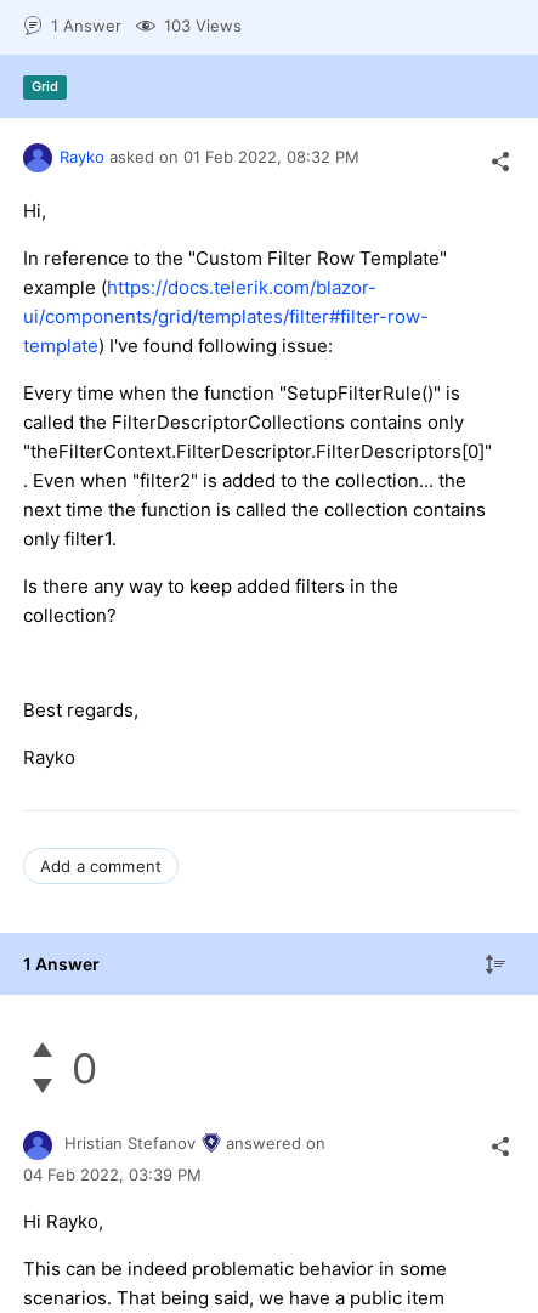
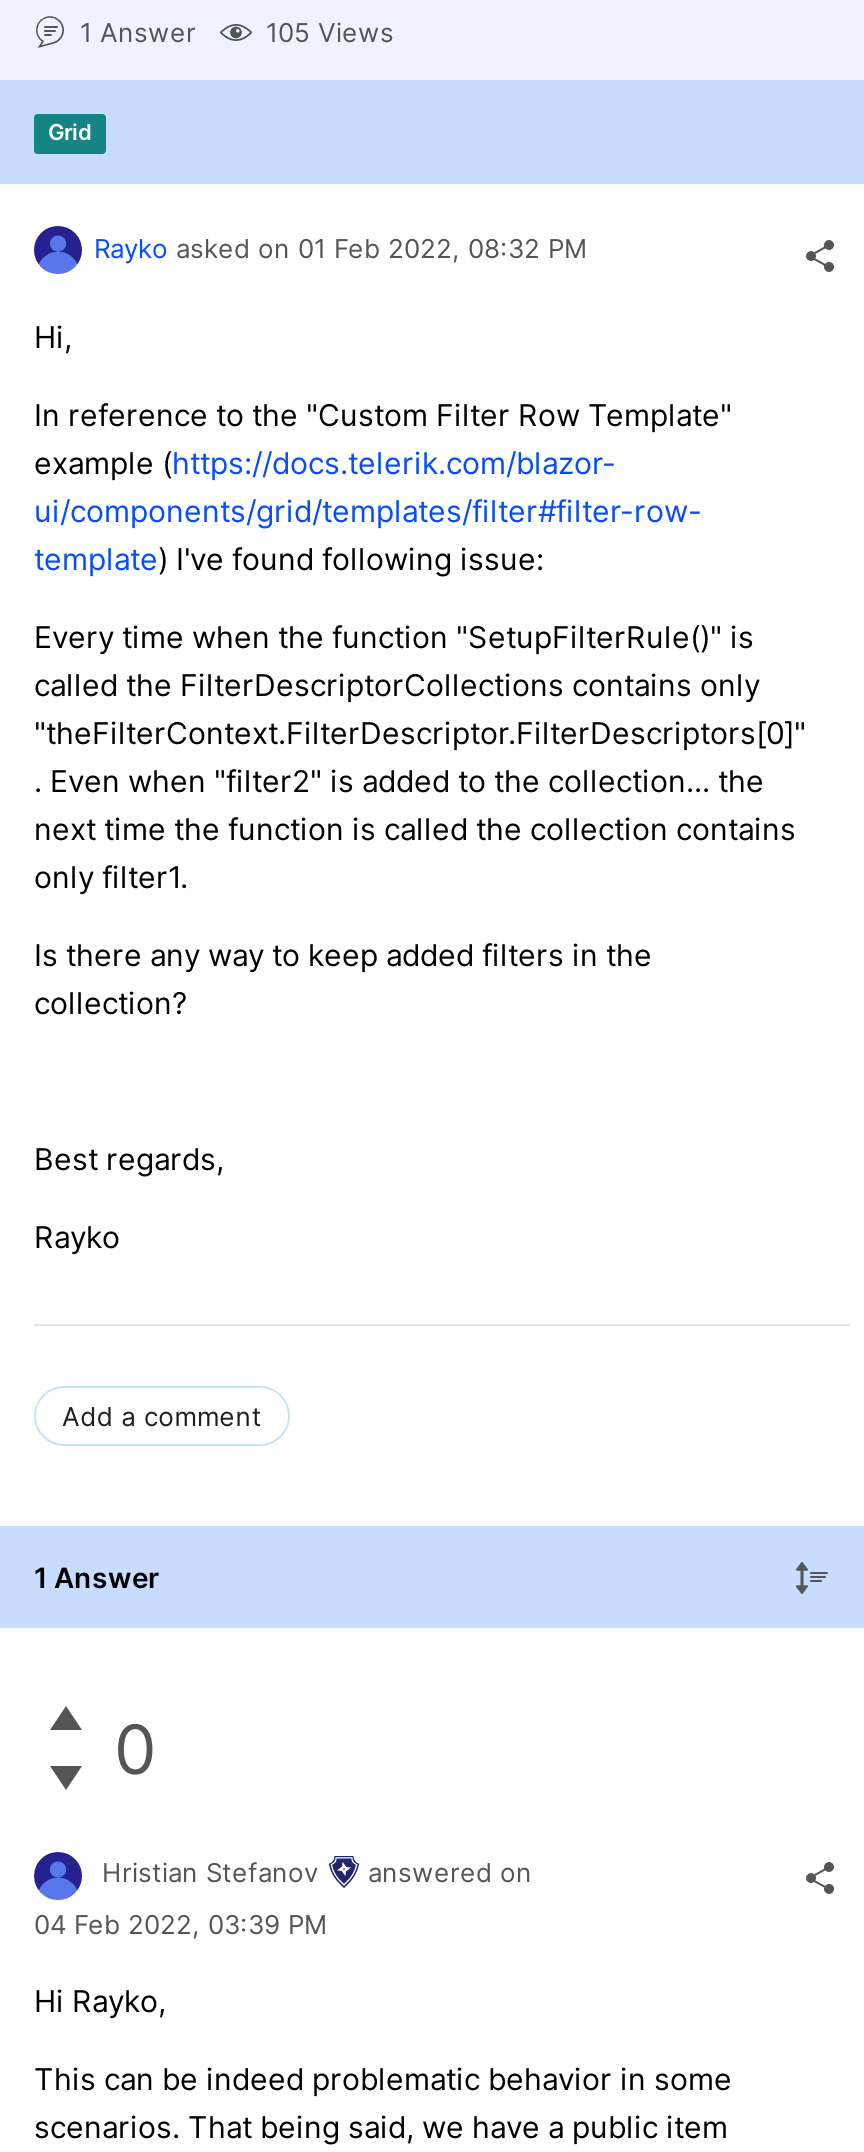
[164,16,242,36] 103 Views -> [266,17,394,49] 105 Views

